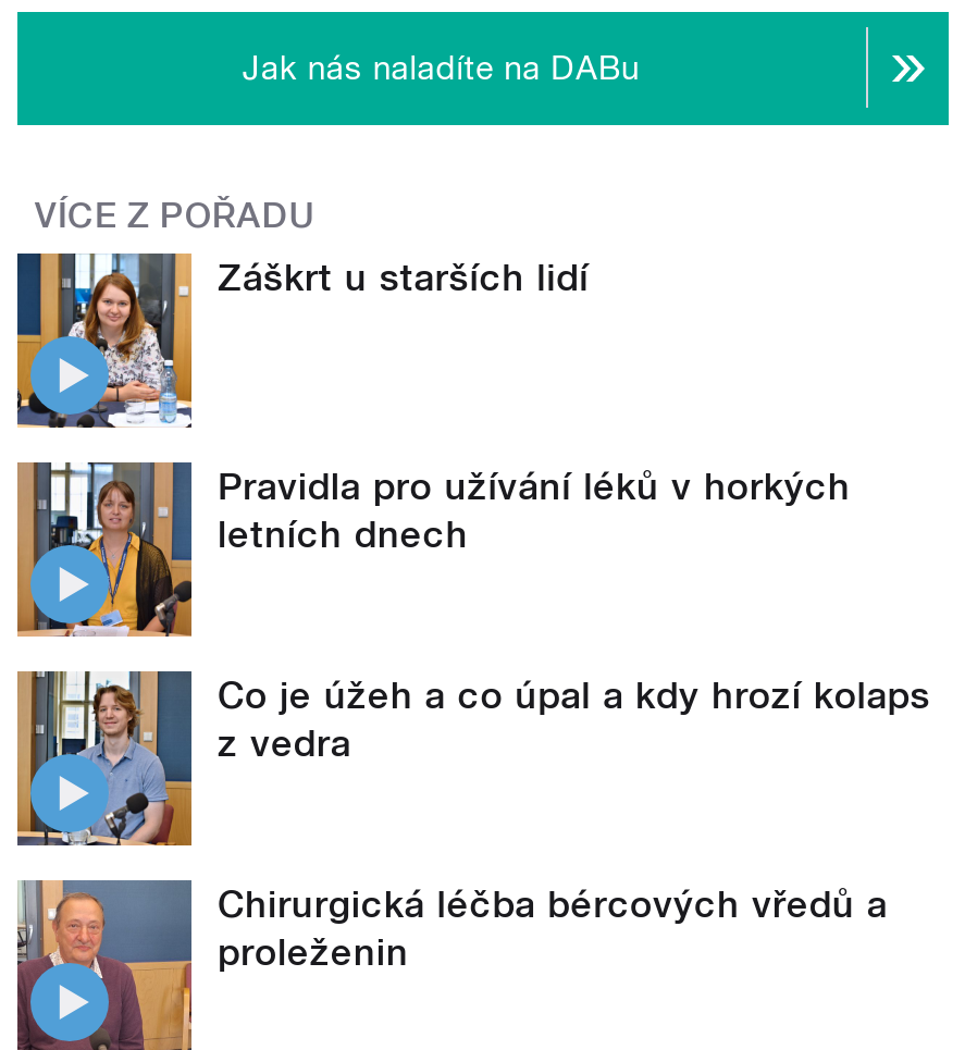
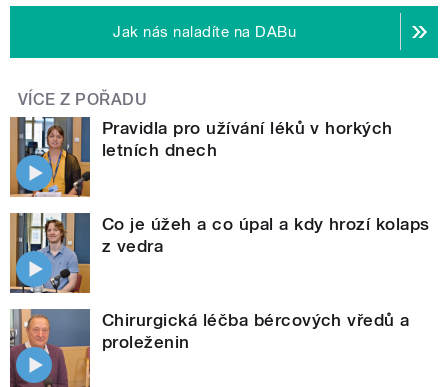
[15,251,589,430] [image] | Záškrt u starších lidí -> none

